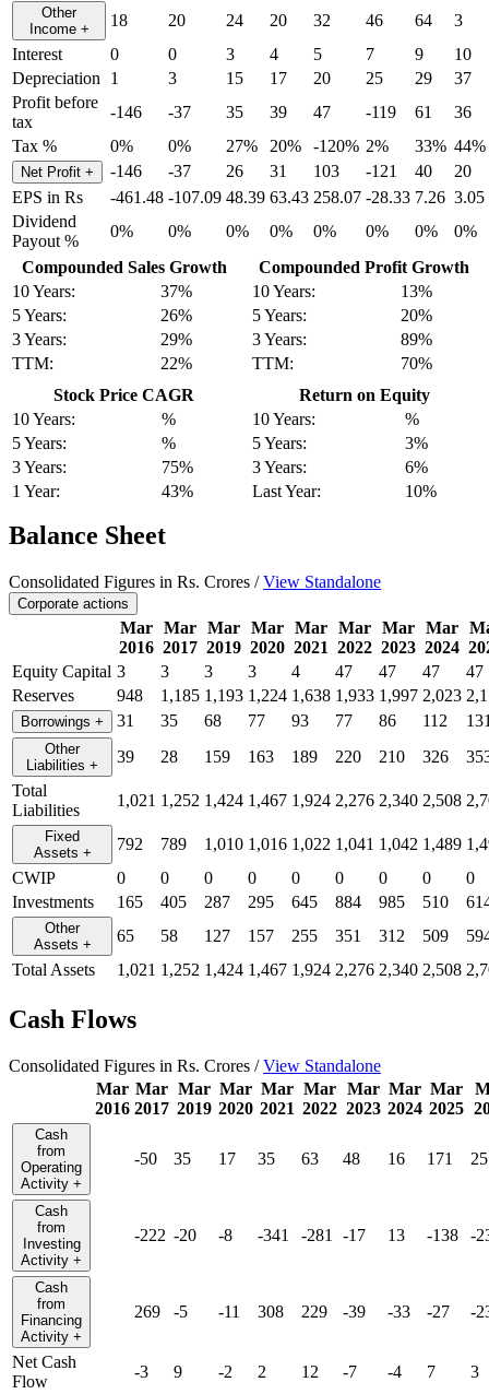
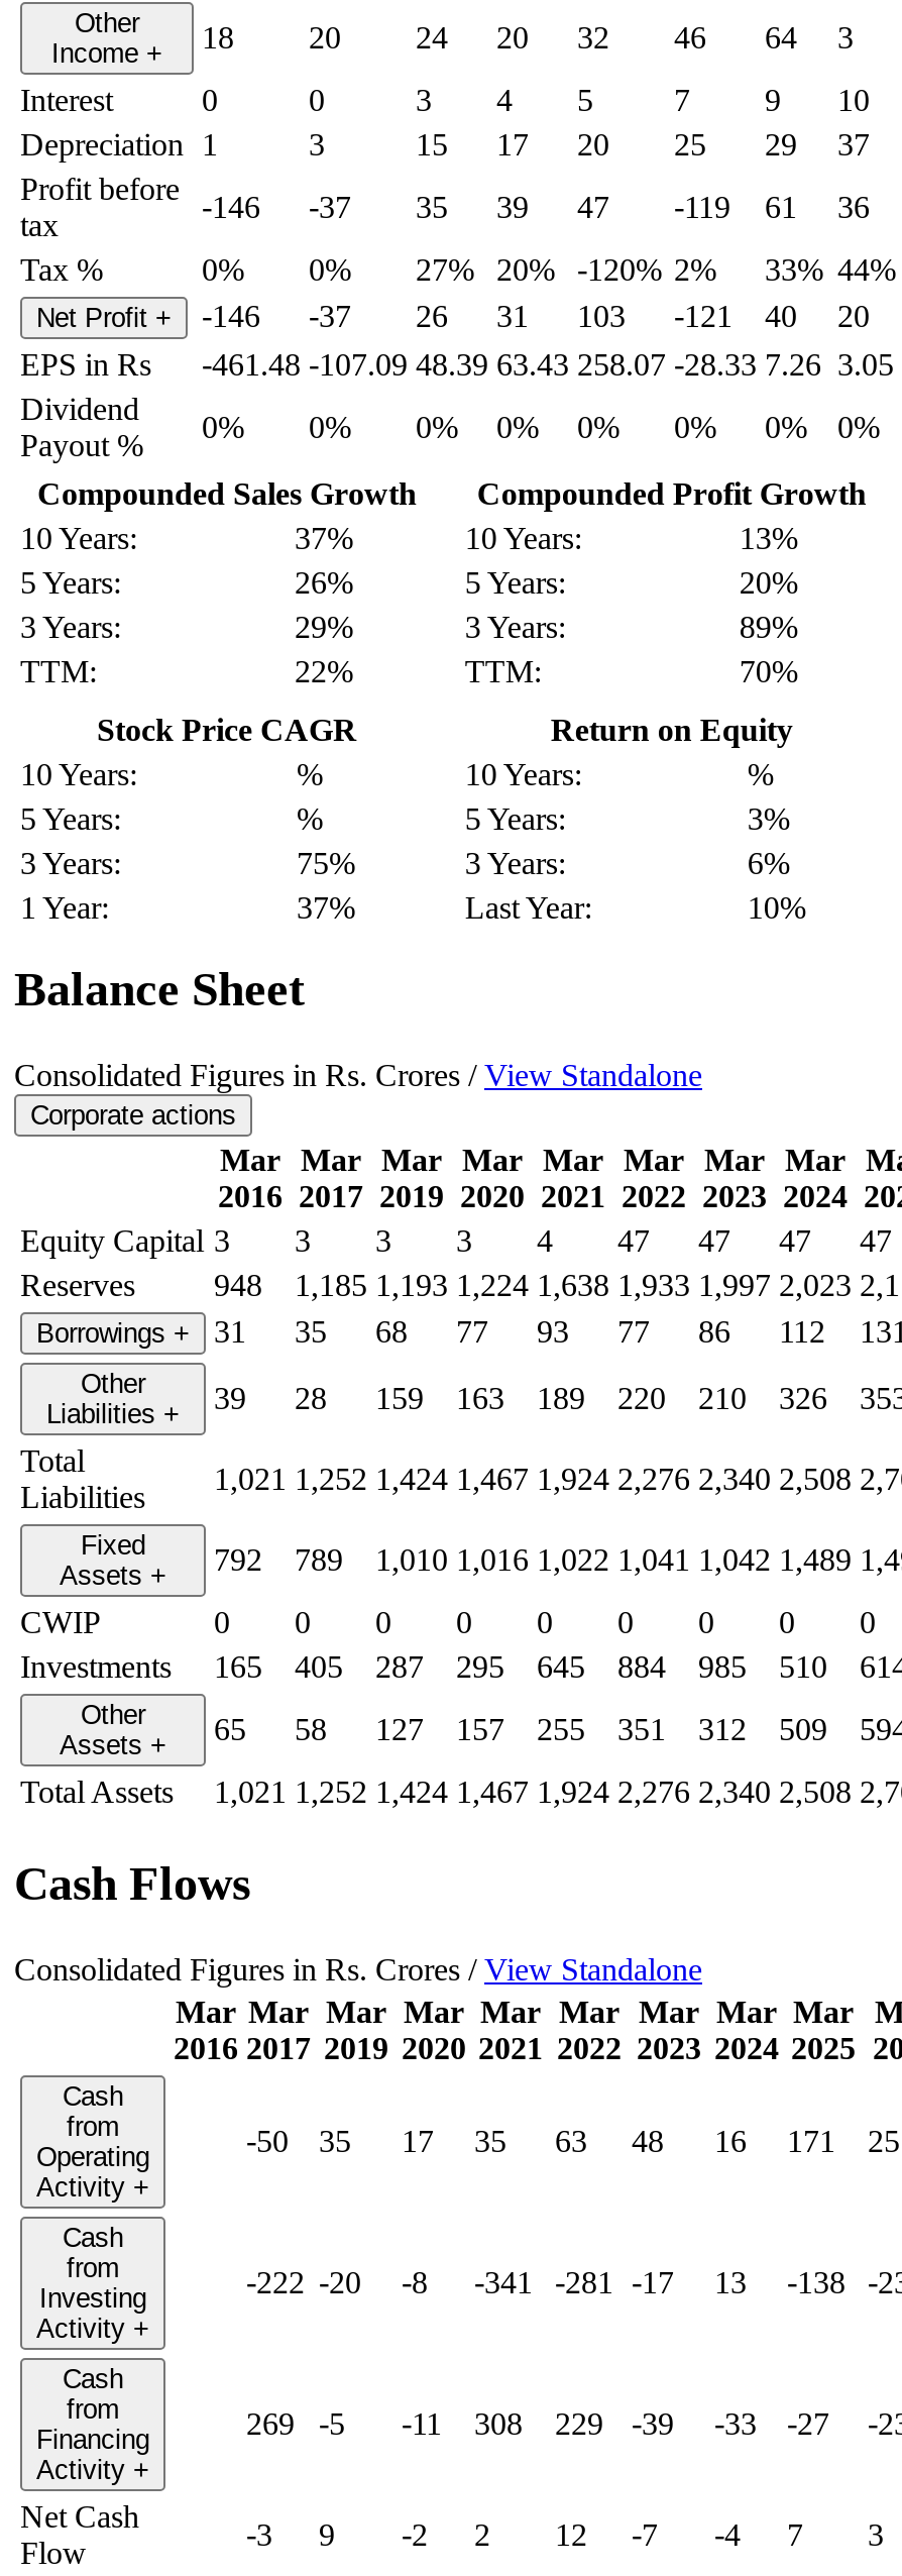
[162,481,193,500] 43% -> [297,889,355,924] 37%

